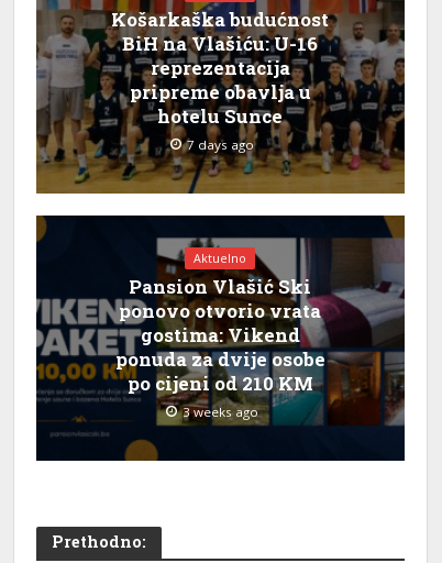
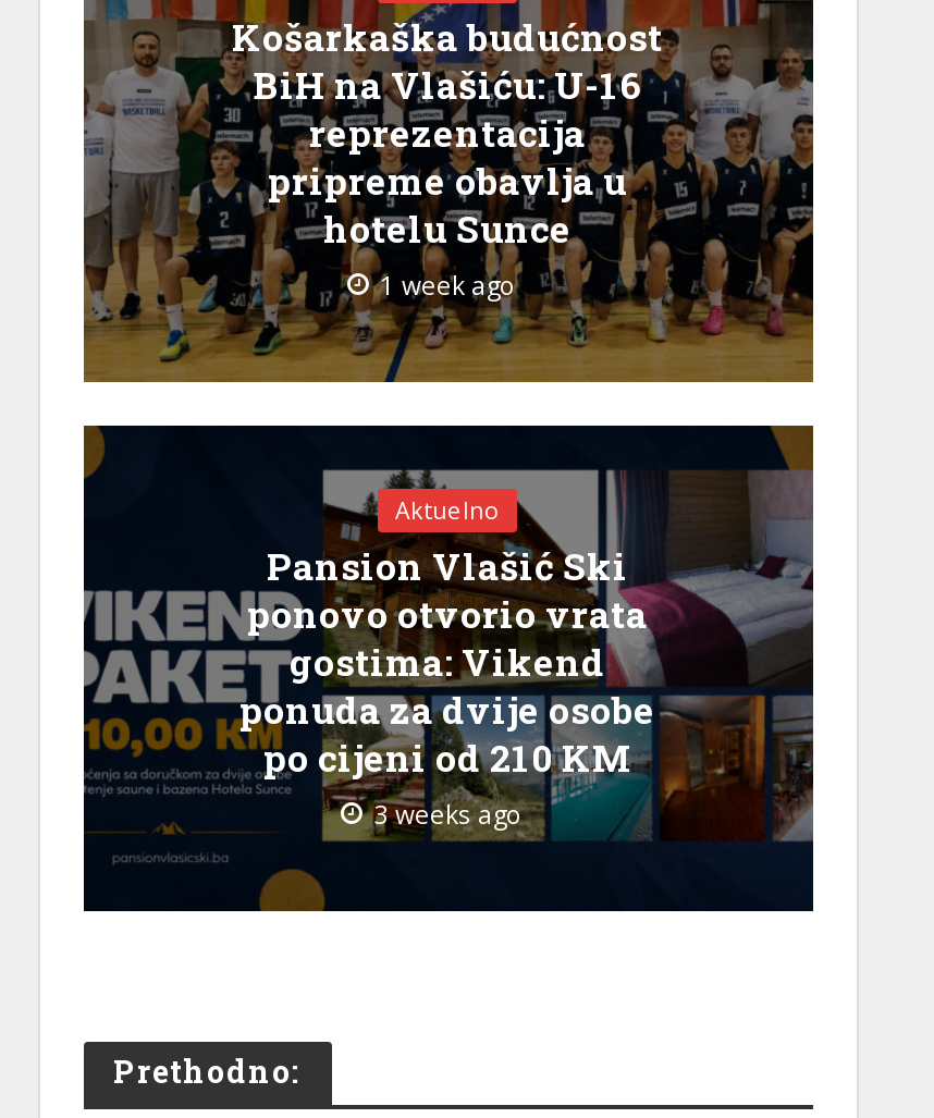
[187,136,254,153] 7 days ago -> [380,270,517,303] 1 week ago

